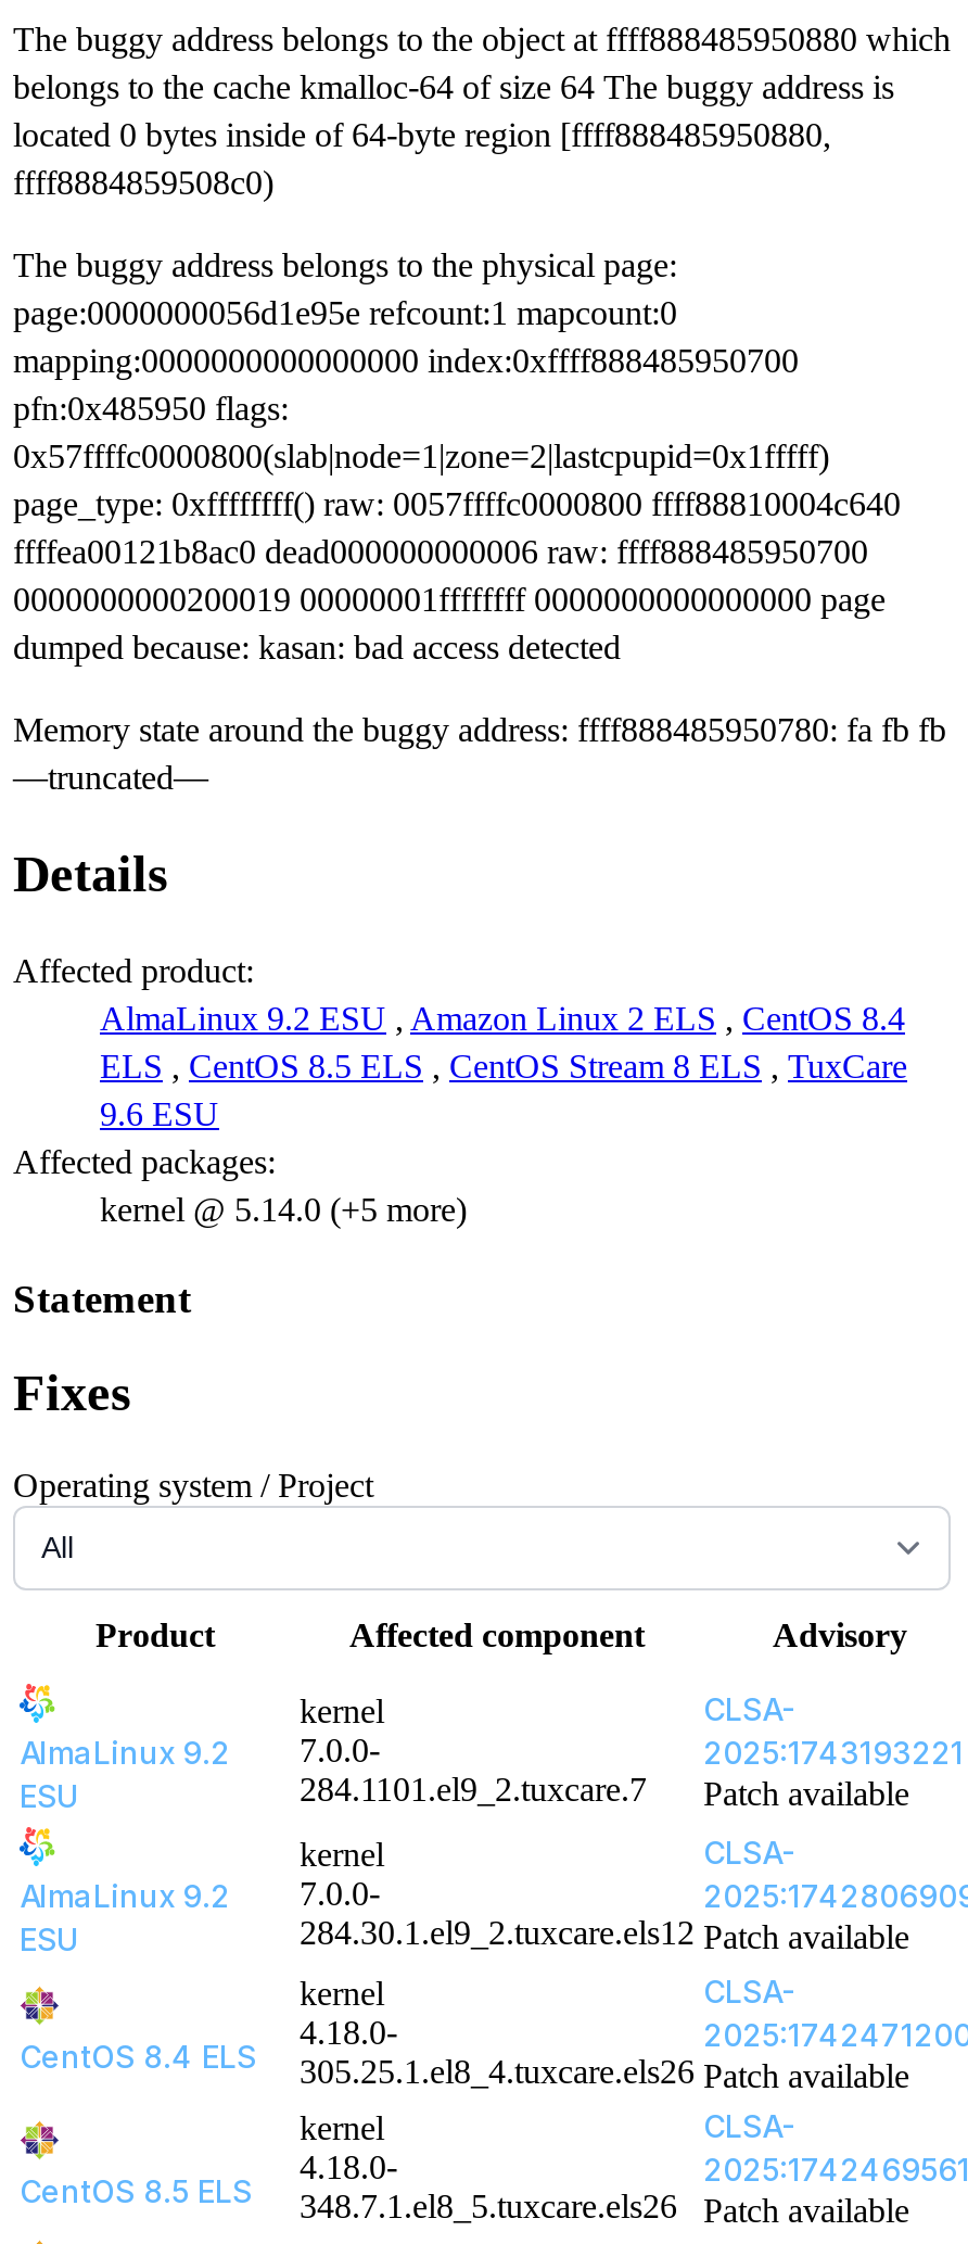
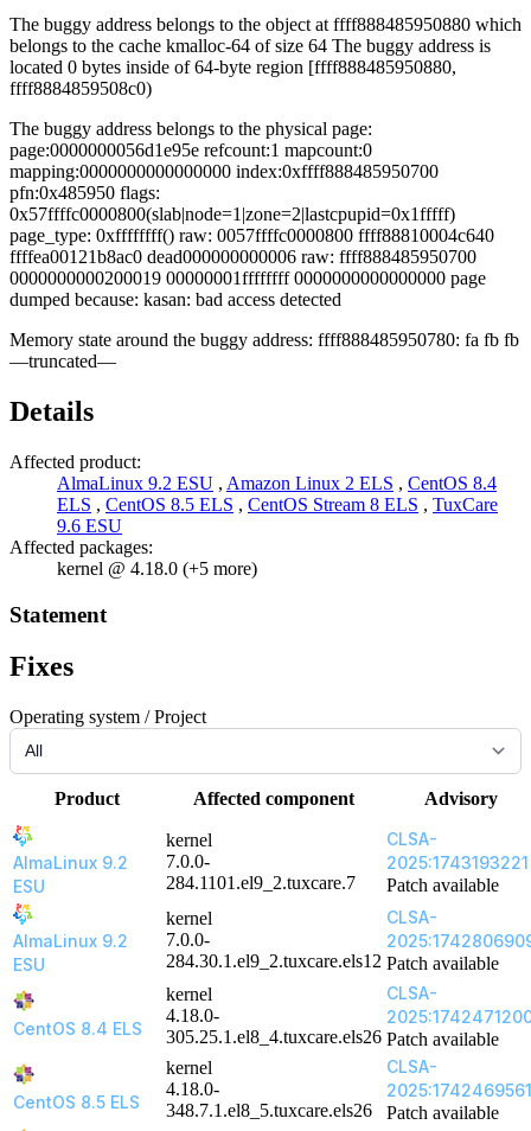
[100,1191,467,1227] kernel @ 5.14.0 (+5 more) -> [57,558,257,578] kernel @ 4.18.0 (+5 more)

